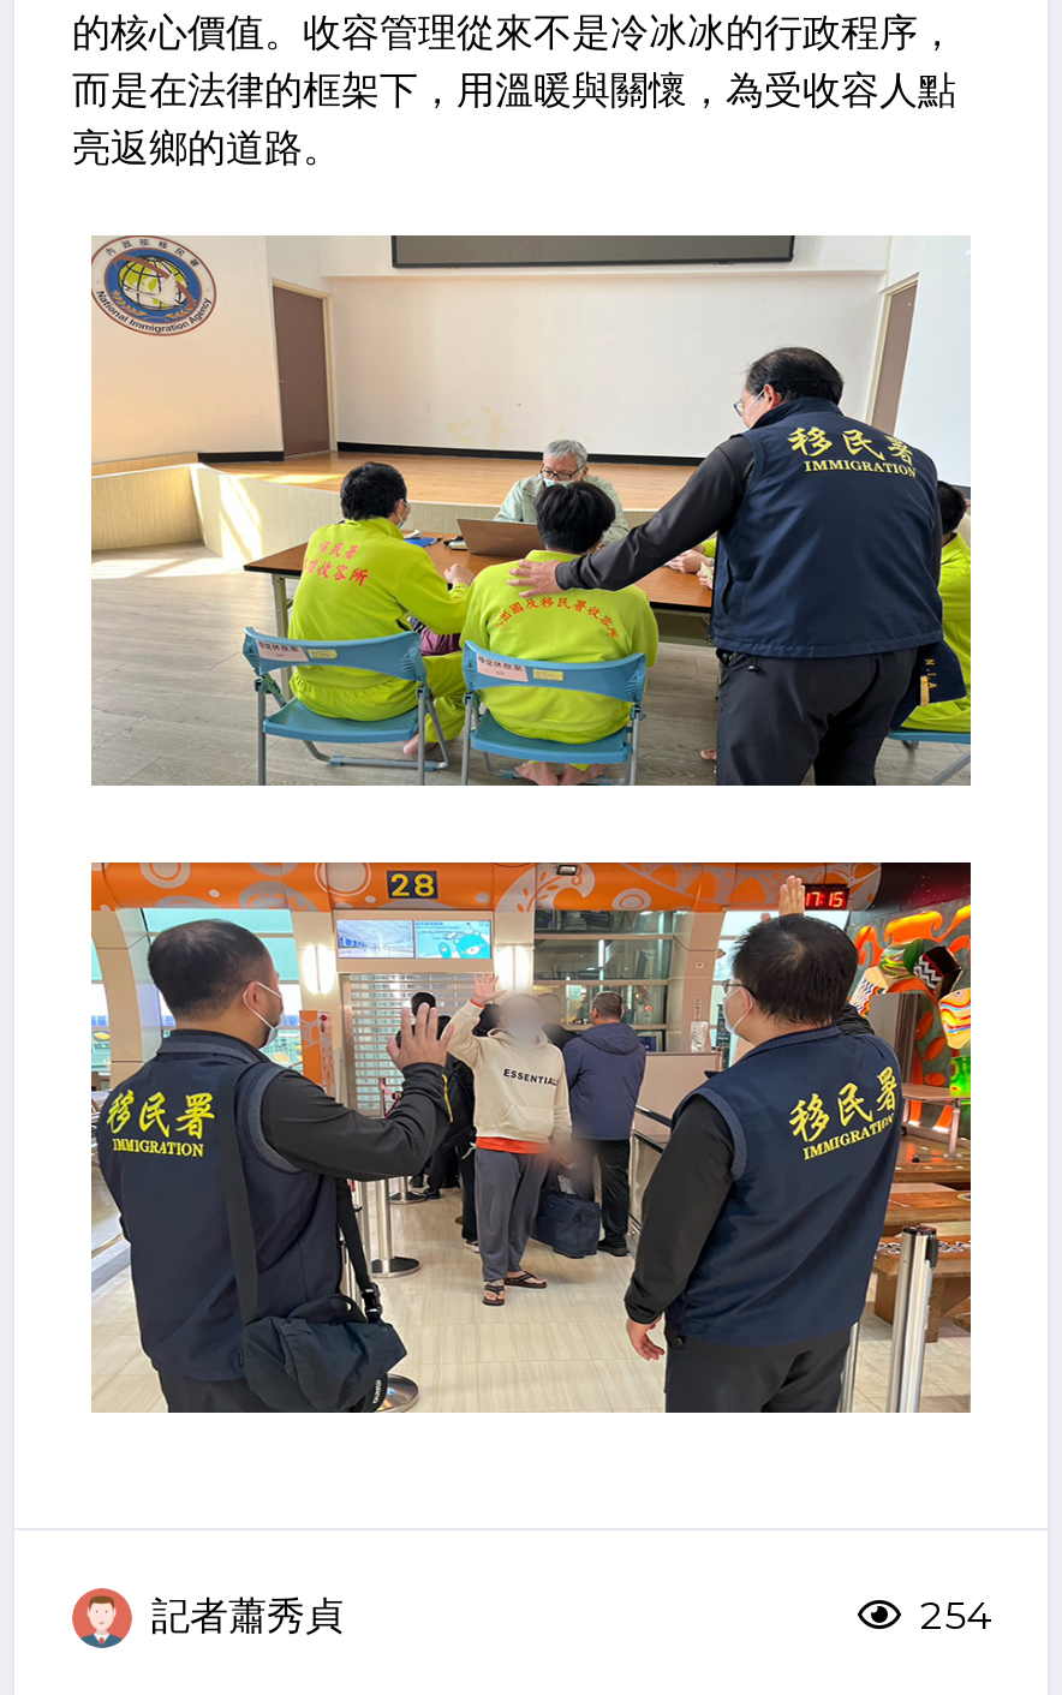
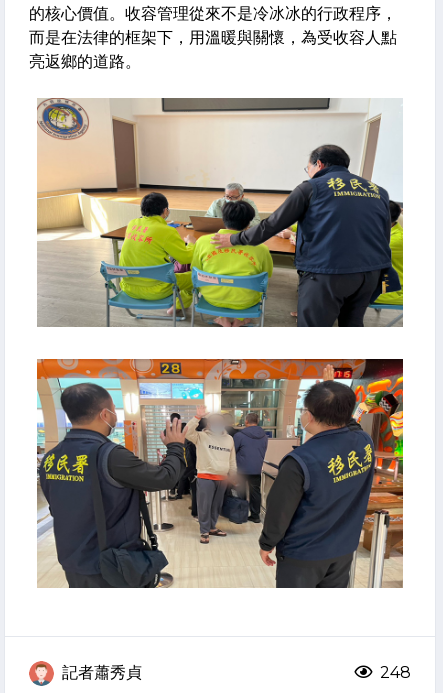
[920,1593,990,1639] 254 -> [380,663,411,682] 248

